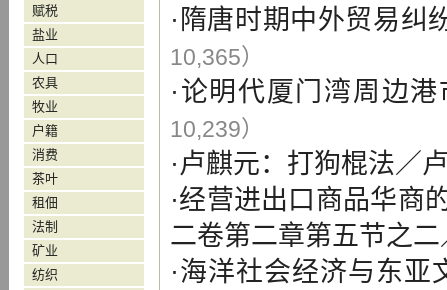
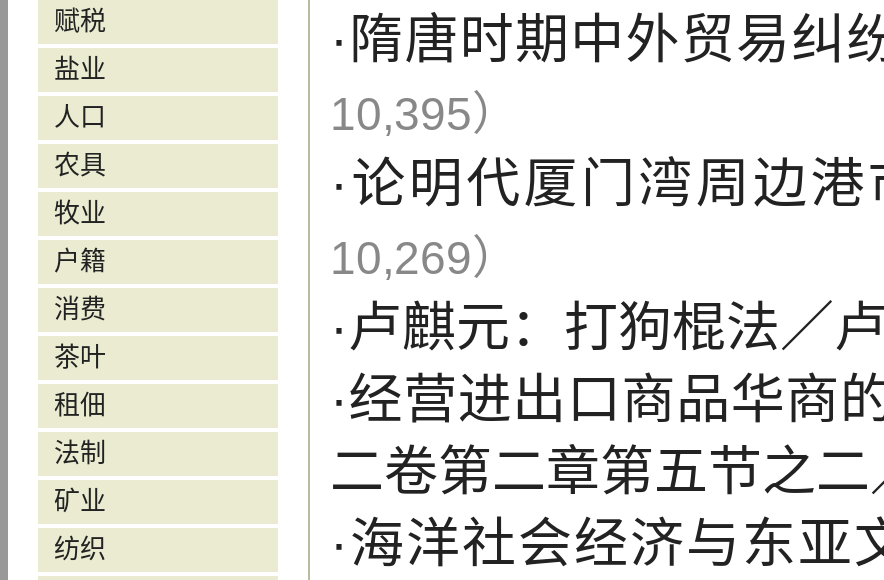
[170,44,264,70] 10,365） -> [330,88,518,140] 10,395）
[170,116,264,142] 10,239） -> [330,232,518,284] 10,269）

